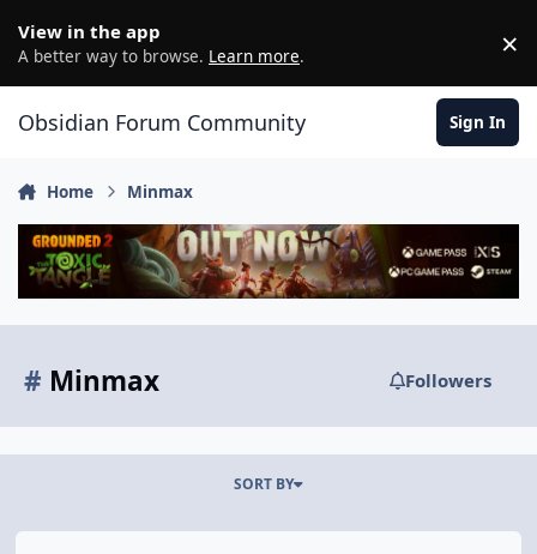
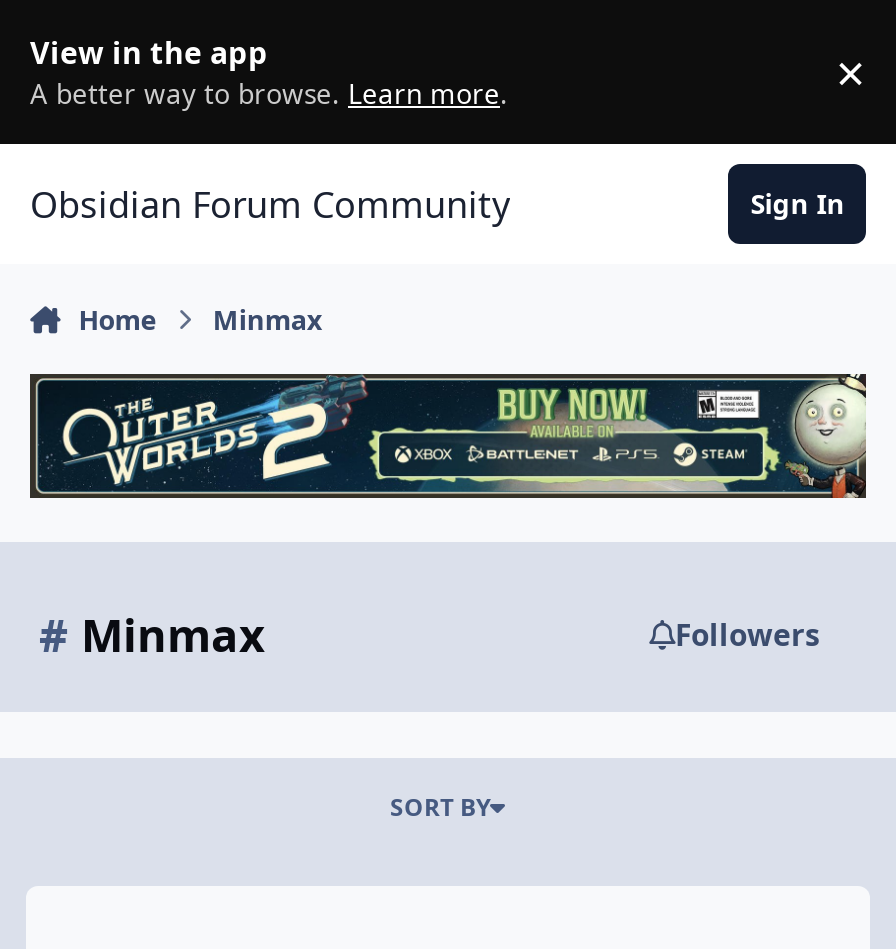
[19,223,520,300] [image] -> [30,372,868,500] [image]

